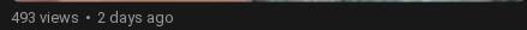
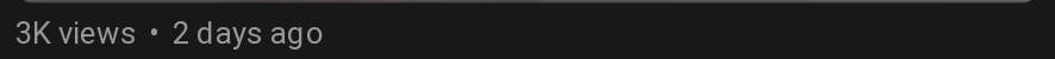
[11,8,174,26] 493 views 2 days ago -> [15,16,325,51] 3K views 2 days ago

